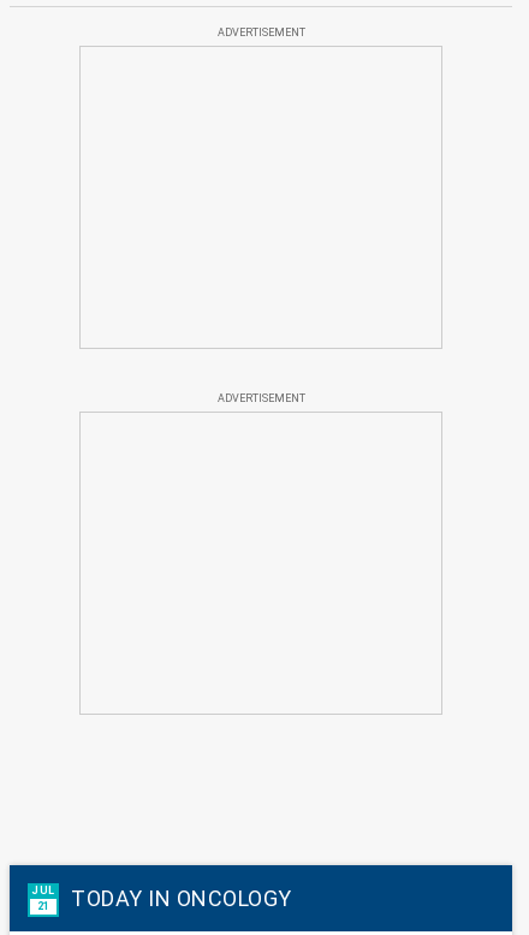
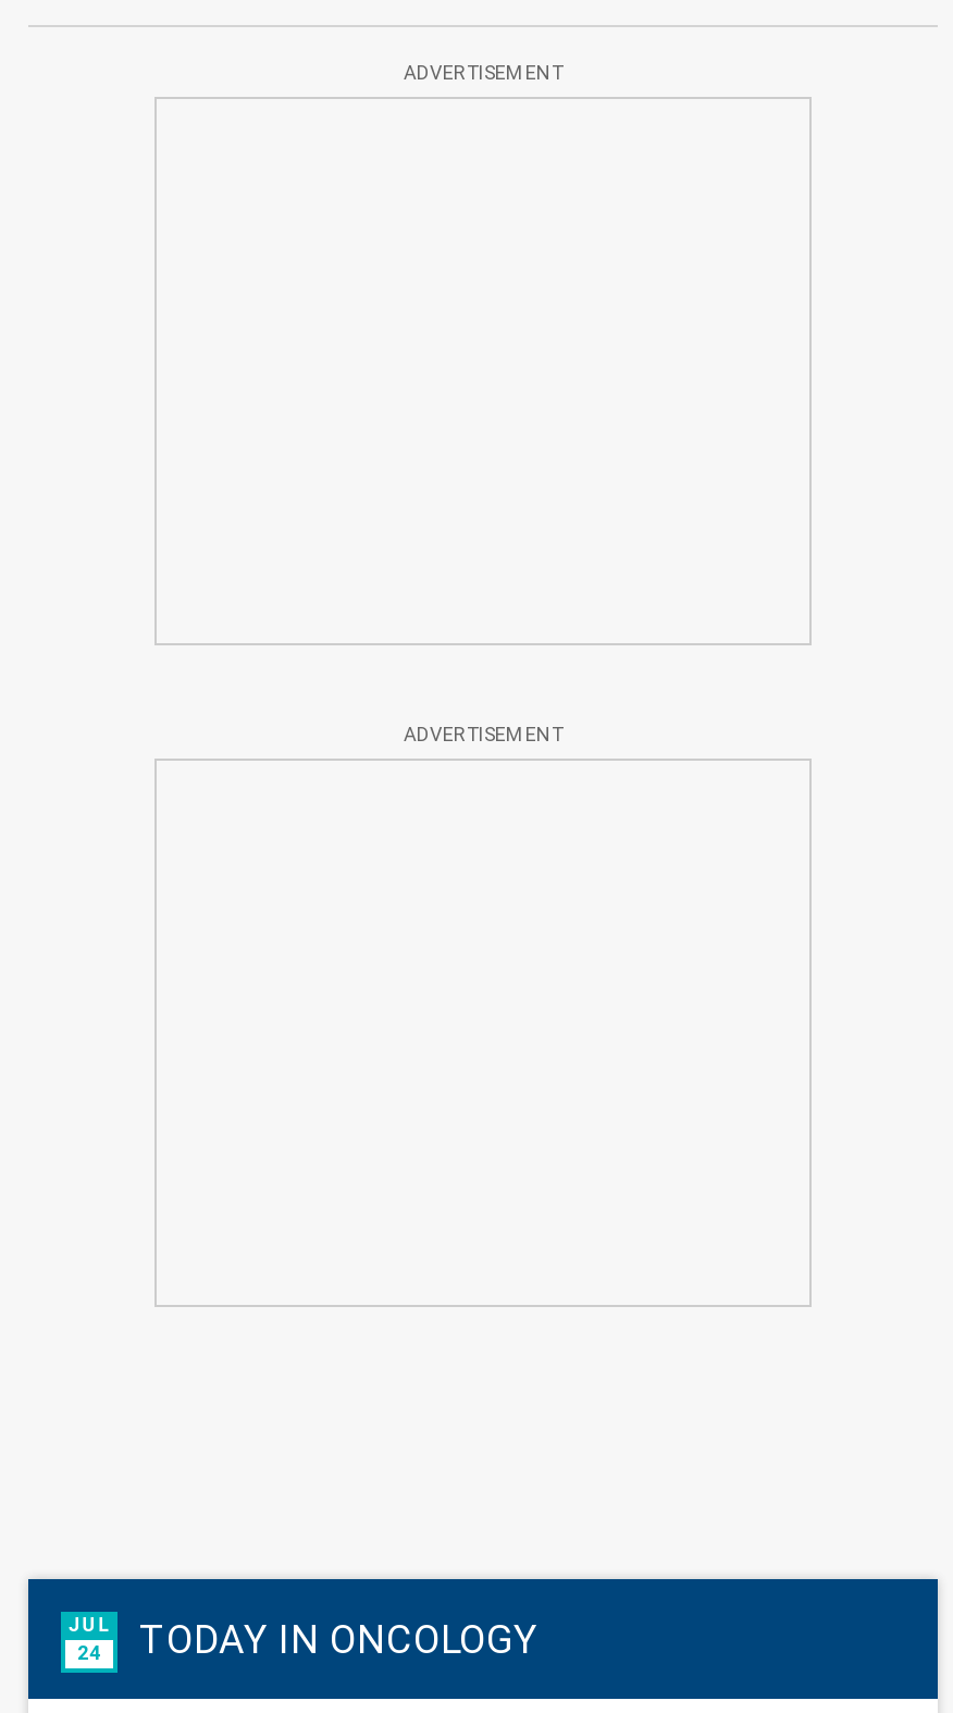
[31,884,292,912] JUL 21 TODAY IN ONCOLOGY -> [68,1614,539,1664] JUL 24 TODAY IN ONCOLOGY

